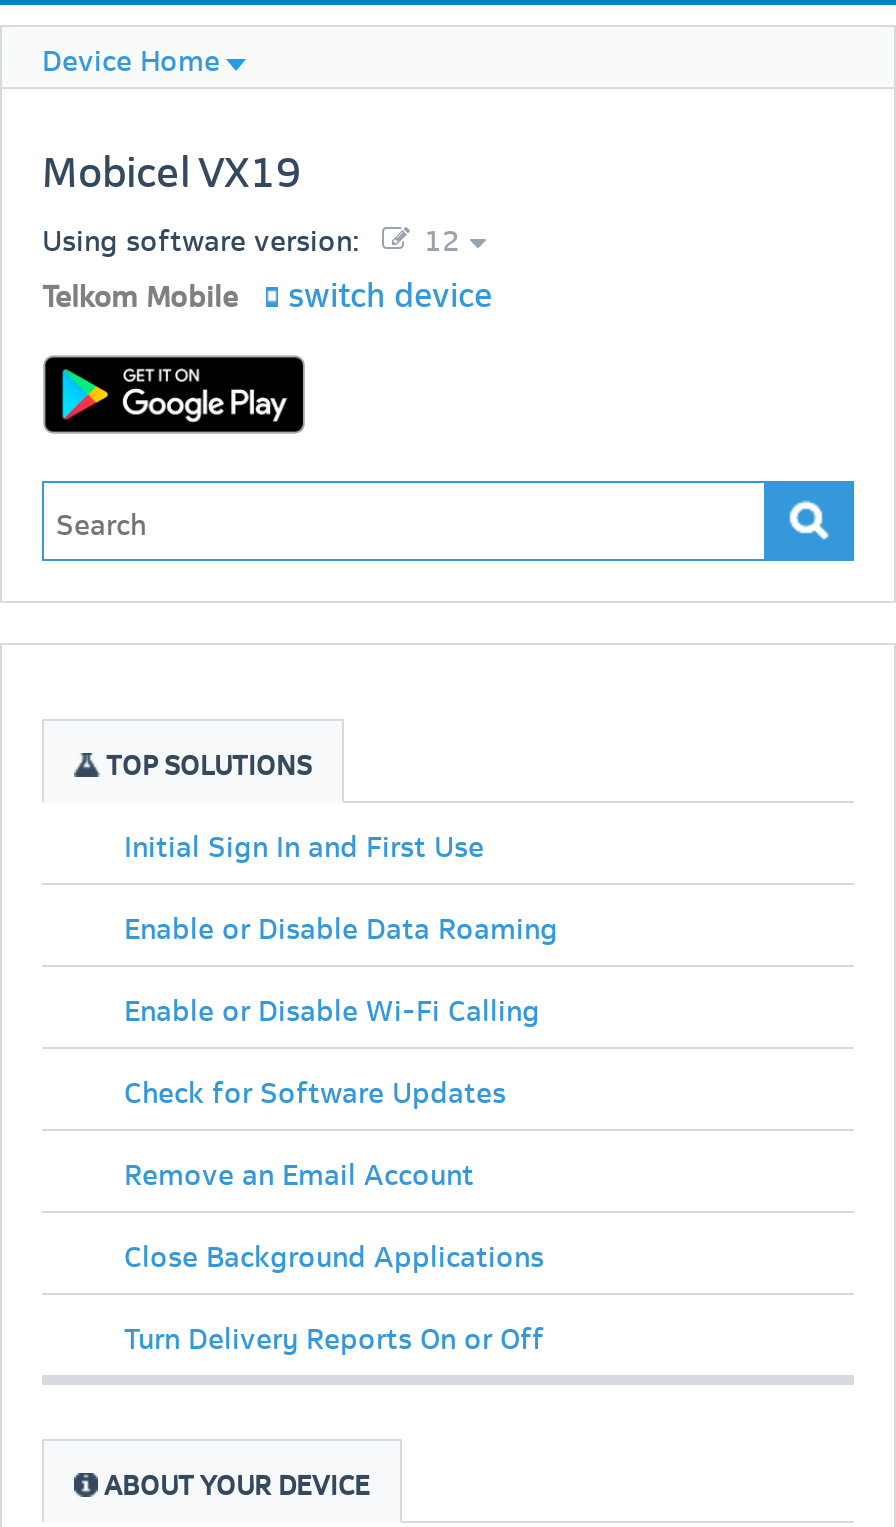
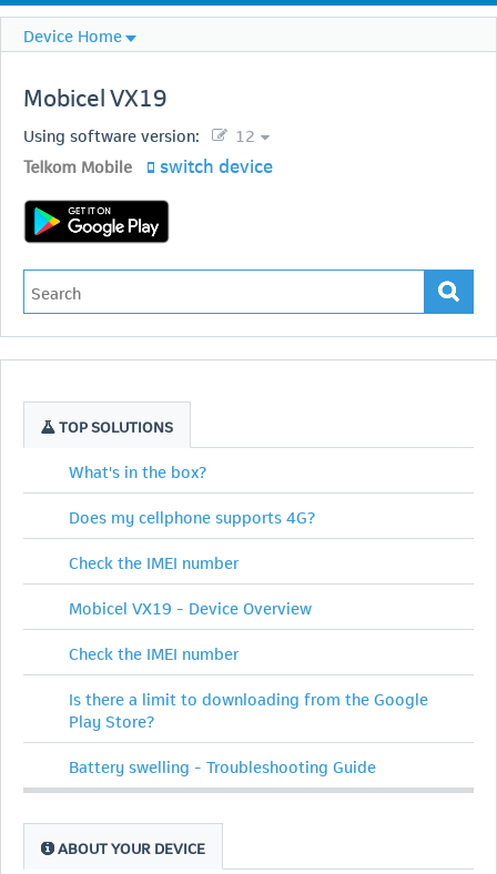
[124,822,484,862] Initial Sign In and First Use -> [69,459,206,481] What's in the box?
[124,904,558,944] Enable or Disable Data Roaming -> [69,504,315,526] Does my cellphone supports 4G?
[124,986,540,1026] Enable or Disable Wi-Fi Calling -> [69,550,239,572] Check the IMEI number
[124,1068,506,1108] Check for Software Updates -> [69,595,312,617] Mobicel VX19 - Device Overview
[124,1150,474,1190] Remove an Email Account -> [69,641,239,663] Check the IMEI number
[124,1232,544,1272] Close Background Applications -> [69,686,428,730] Is there a limit to downloading from the Google | Play Store?
[124,1314,544,1354] Turn Delivery Reports On or Off -> [69,754,376,776] Battery swelling - Troubleshooting Guide

